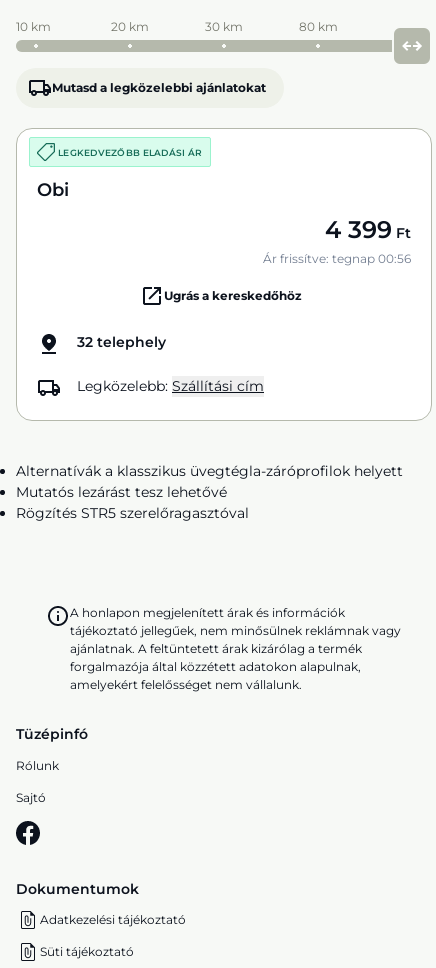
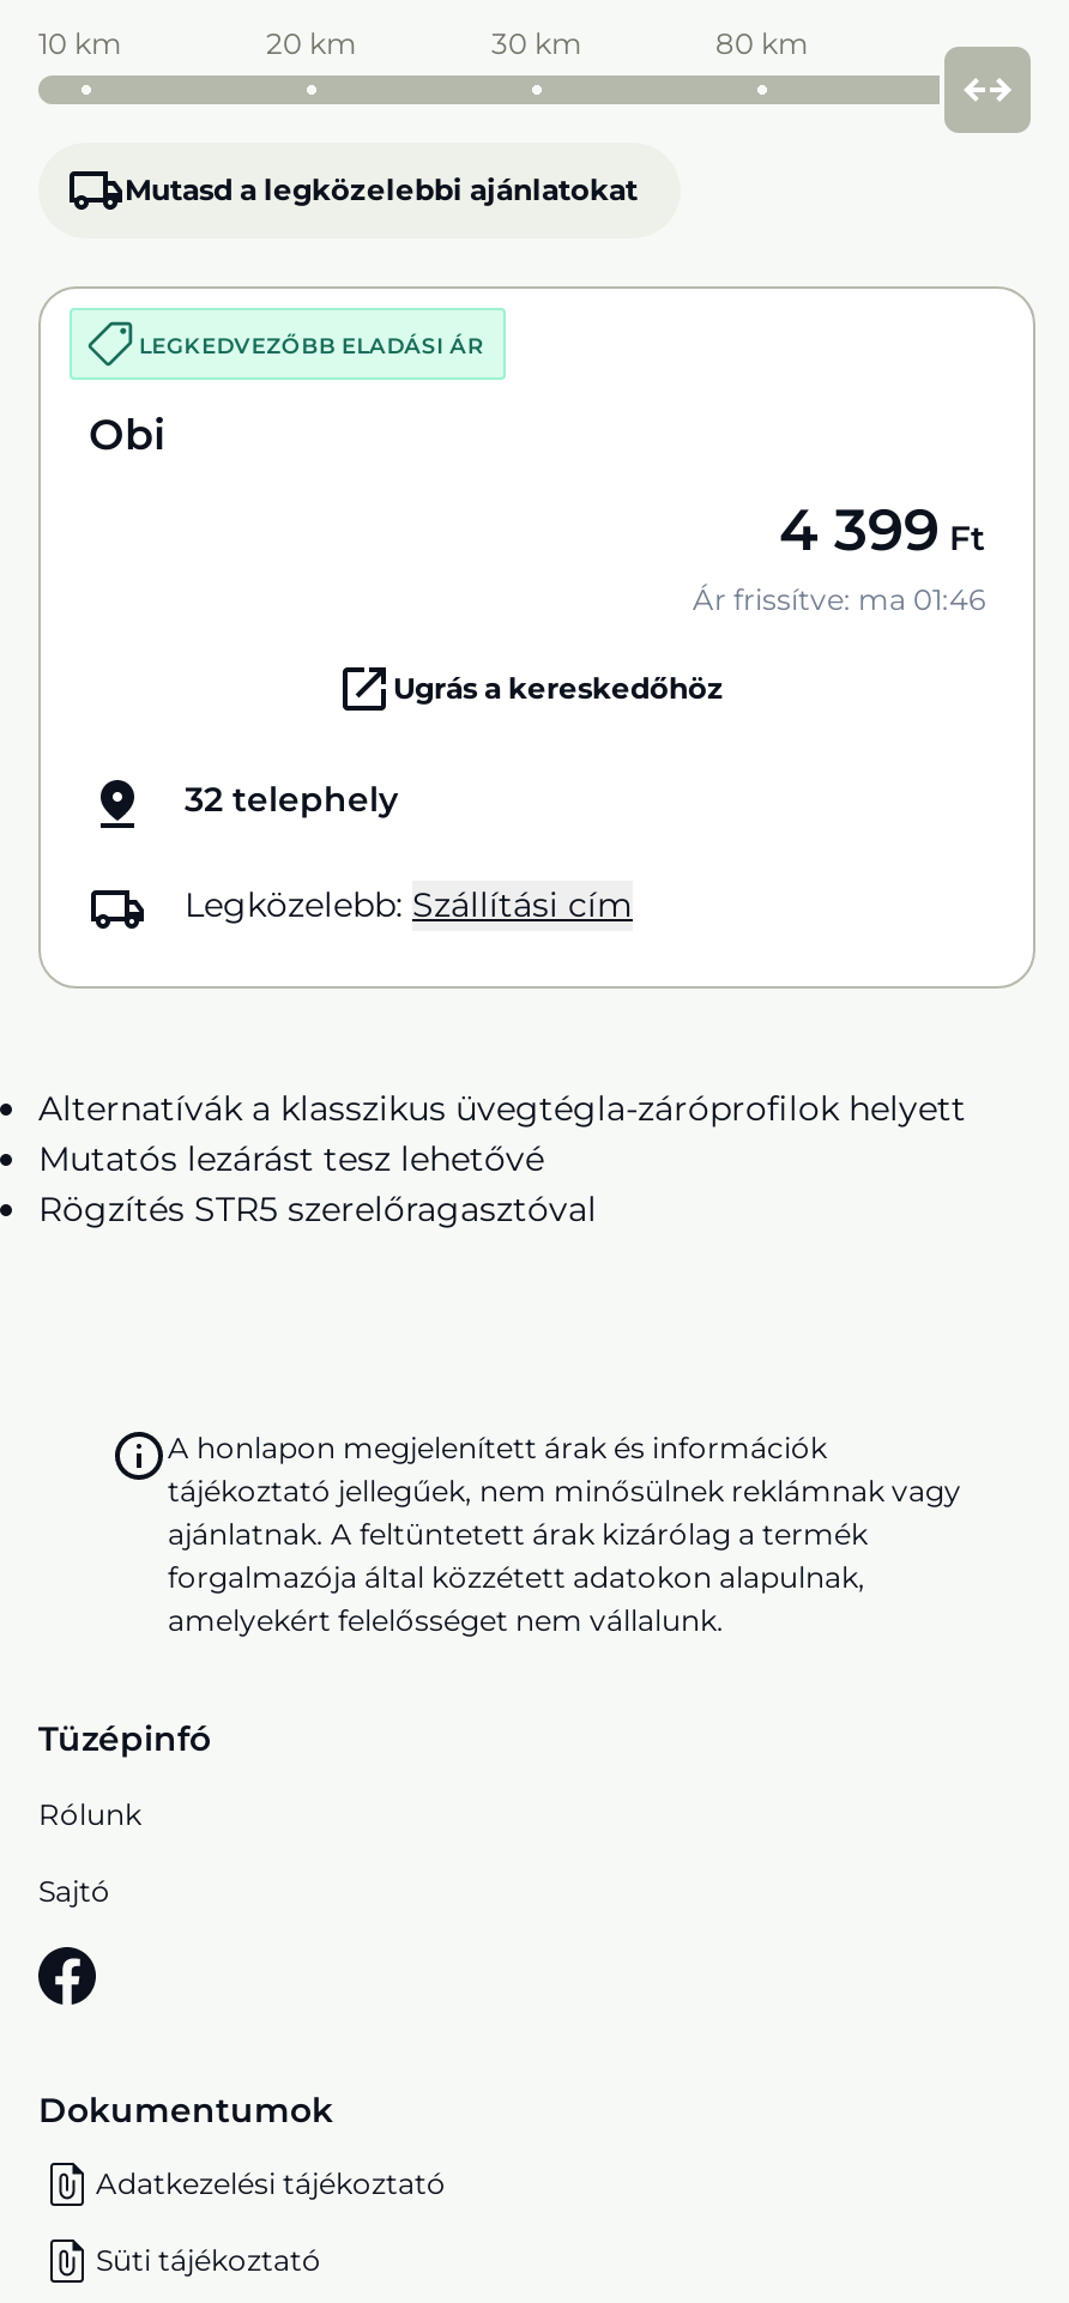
[263,251,411,266] Ár frissítve: tegnap 00:56 -> [693,581,985,617] Ár frissítve: ma 01:46

